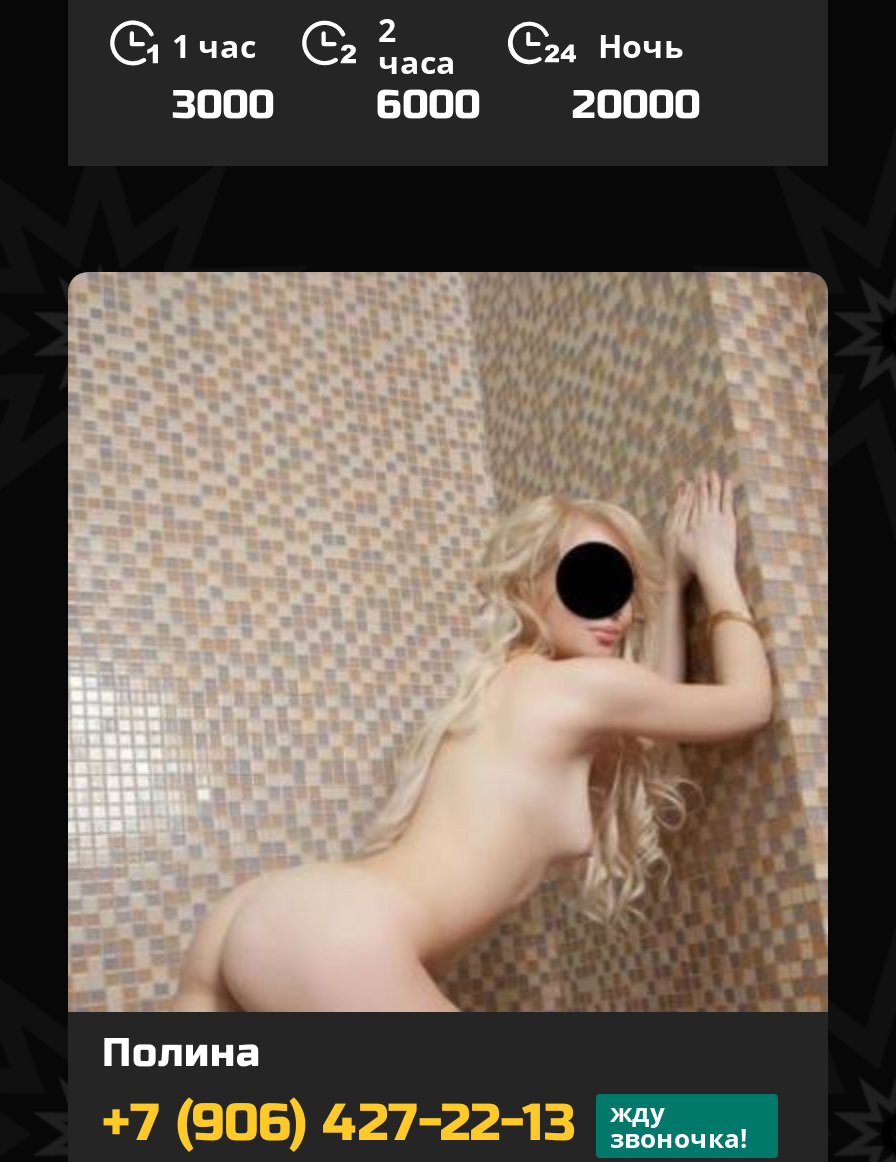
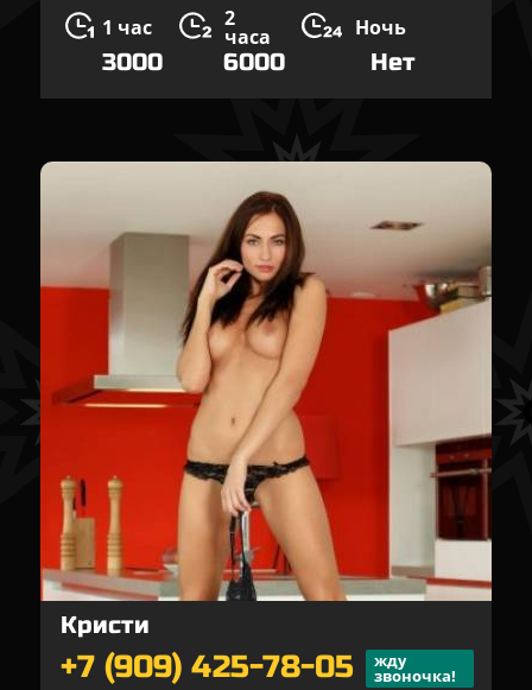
[572,80,700,130] 20000 -> [370,48,416,77] Нет
[66,272,830,1154] [image] | Полина | +7 (906) 427-22-13 -> [39,160,493,685] [image] | Кристи | +7 (909) 425-78-05

